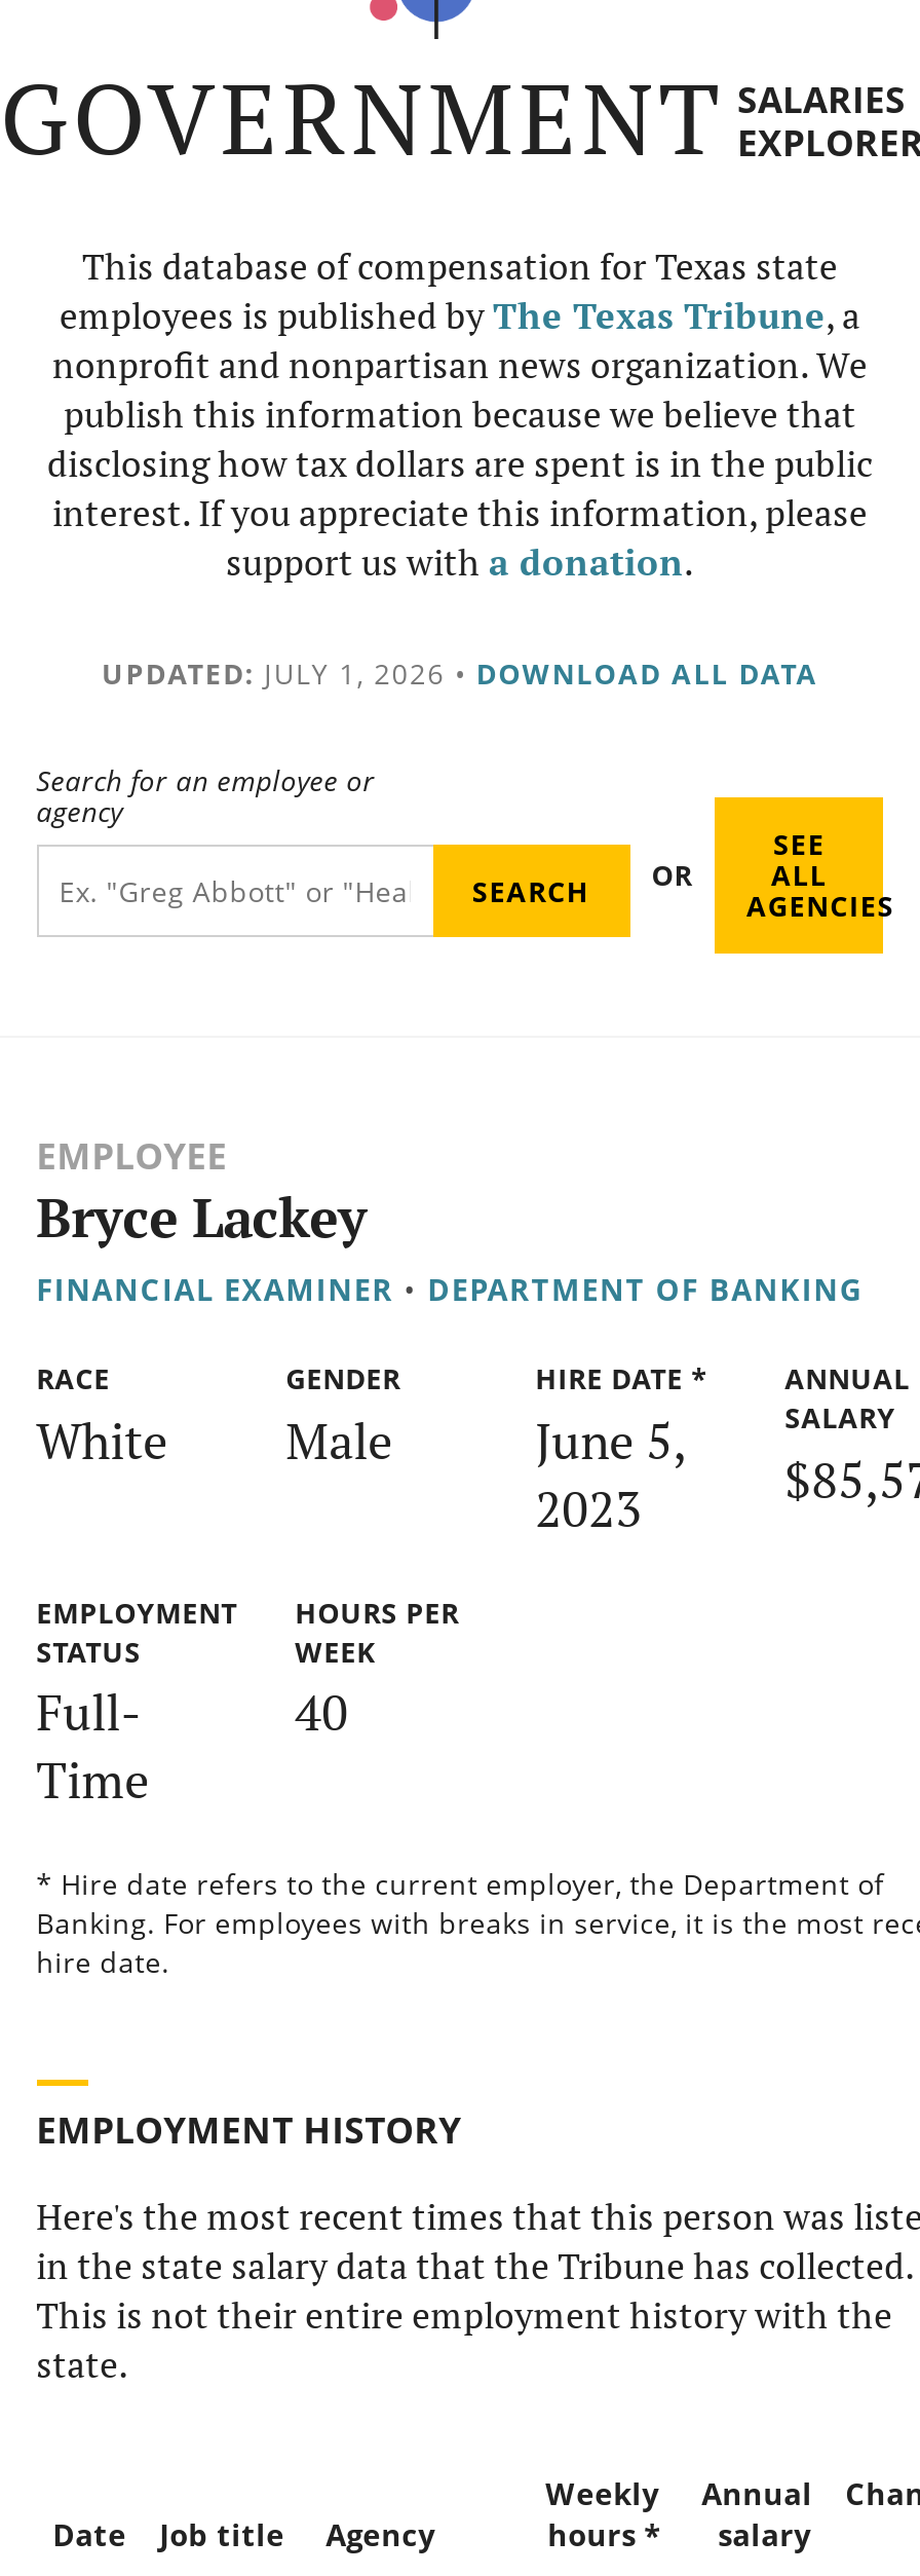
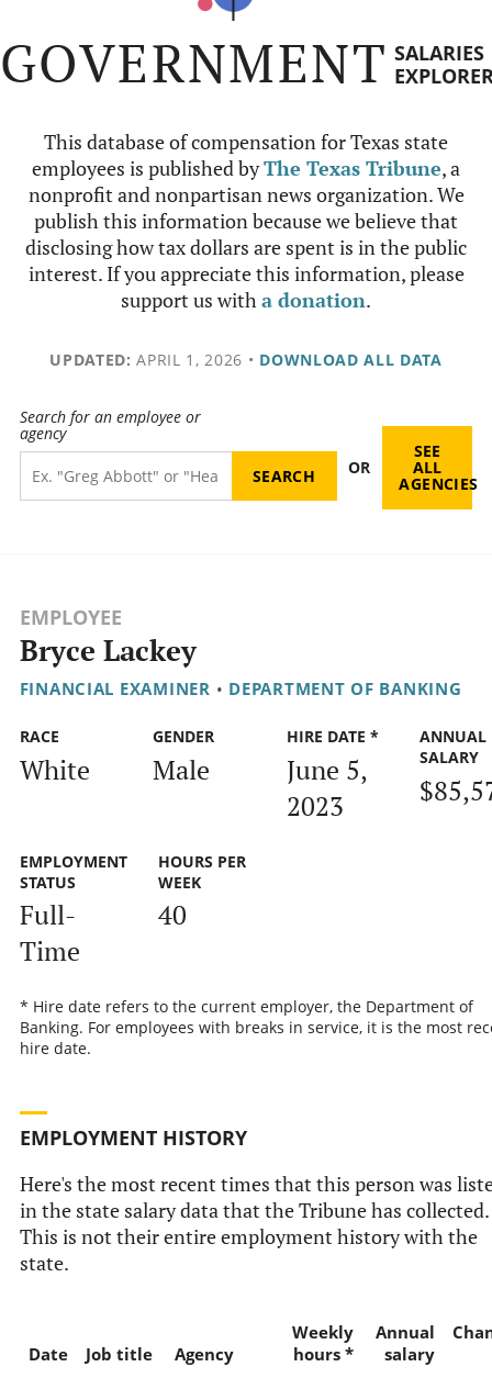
[102,654,818,693] UPDATED: JULY 1, 2026 • DOWNLOAD ALL DATA -> [50,349,442,370] UPDATED: APRIL 1, 2026 • DOWNLOAD ALL DATA

